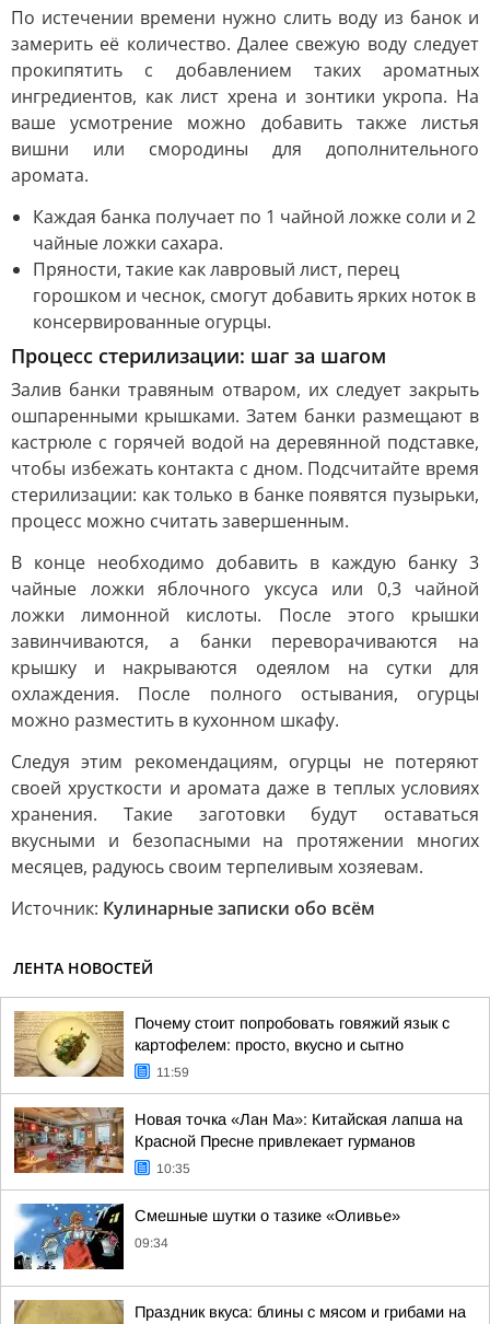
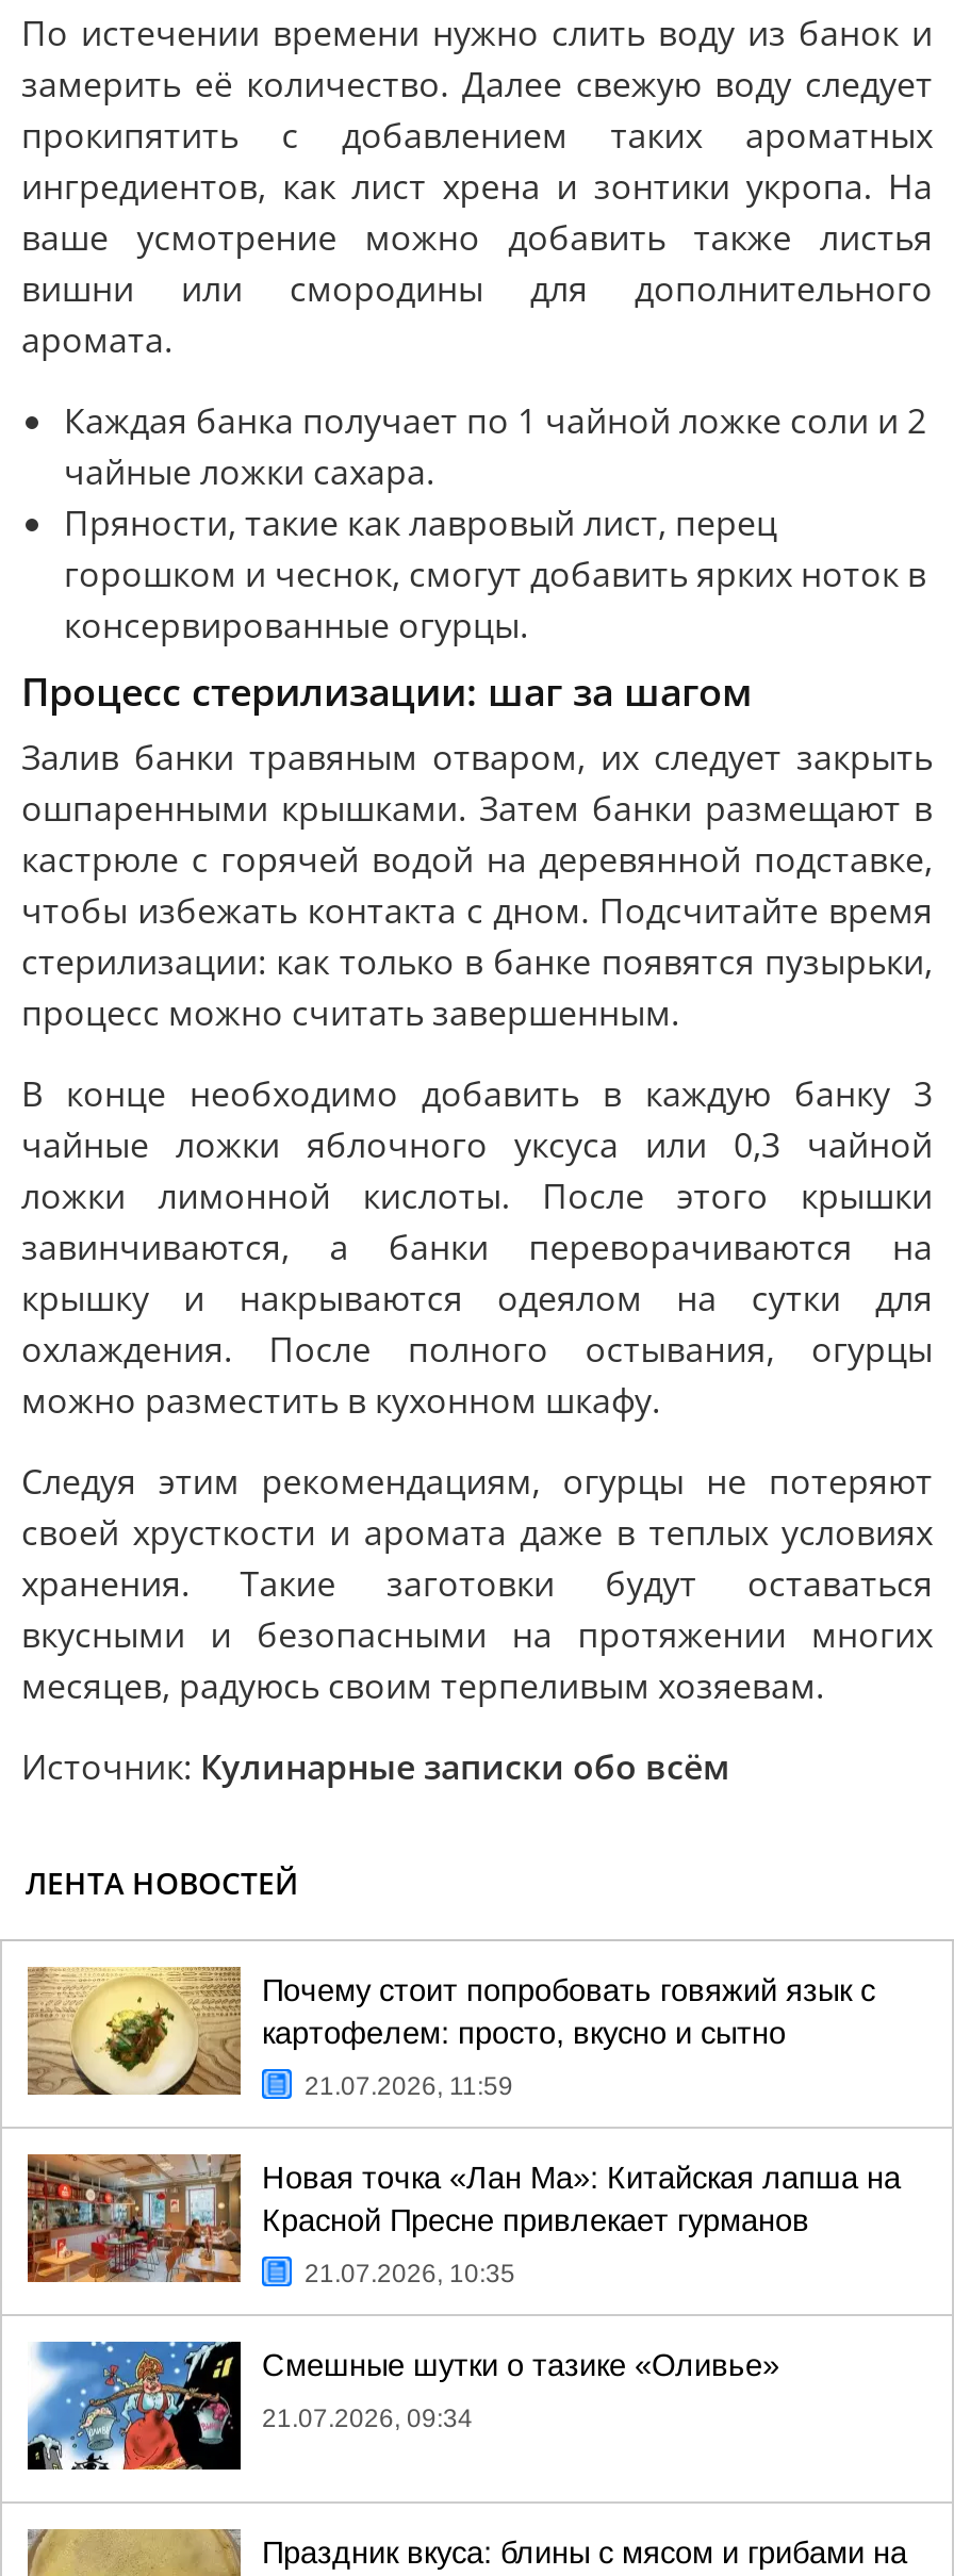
[156,1065,189,1080] 11:59 -> [305,2071,513,2101] 21.07.2026, 11:59
[156,1161,190,1176] 10:35 -> [305,2259,515,2288] 21.07.2026, 10:35
[135,1235,168,1251] 09:34 -> [262,2403,473,2433] 21.07.2026, 09:34

